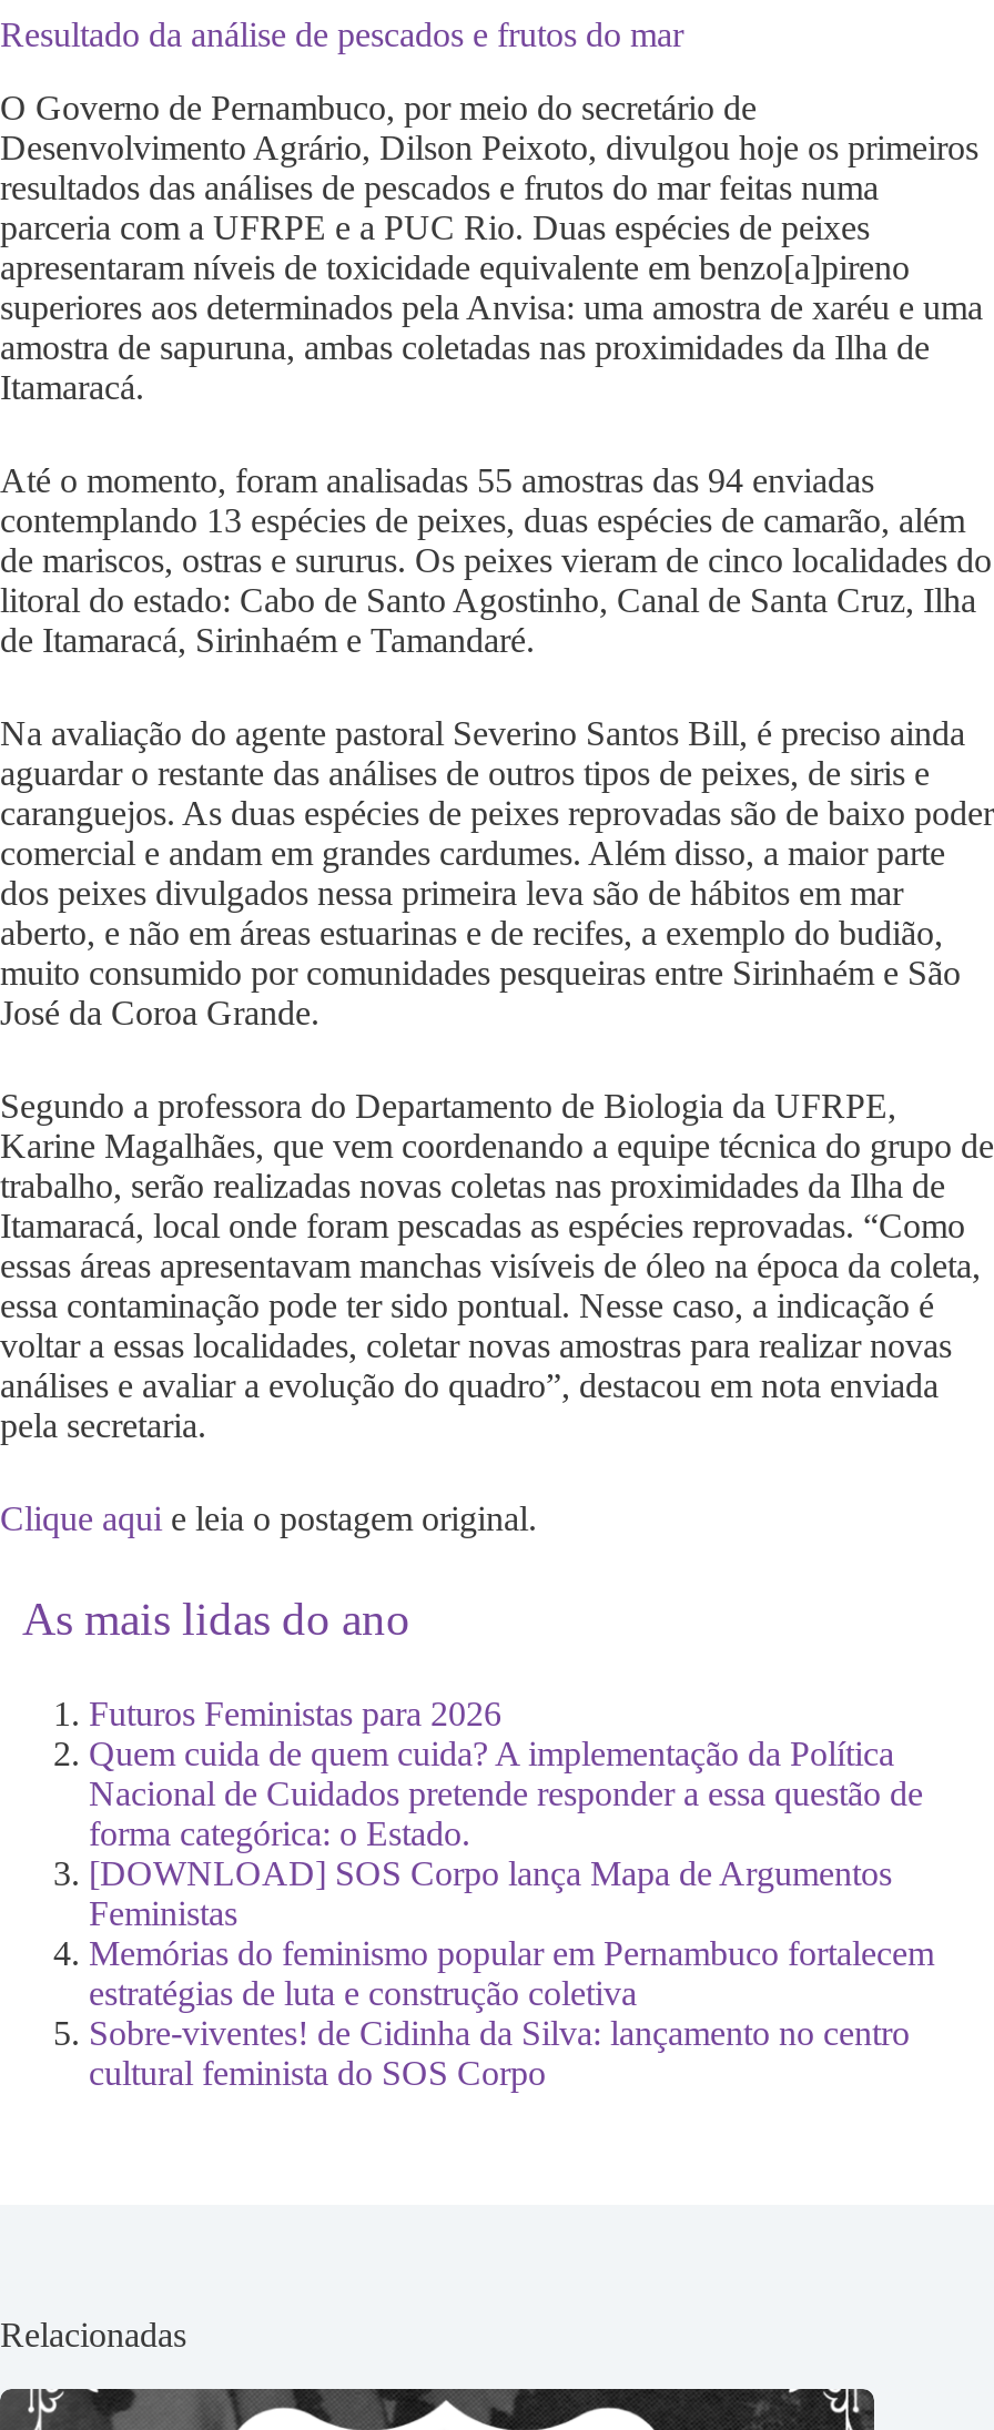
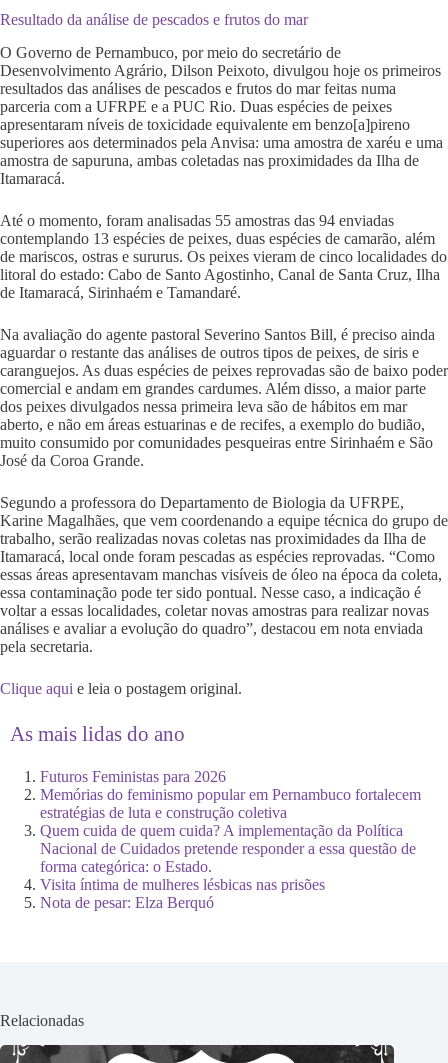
moved [89,1736,923,1853] -> [40,822,416,875]: Quem cuida de quem cuida? A implementação da Política | Nacional de Cuidados pretende responder a essa questão de | forma categórica: o Estado.
[89,1855,910,2093] [DOWNLOAD] SOS Corpo lança Mapa de Argumentos | Feministas | Sobre-viventes! de Cidinha da Silva: lançamento no centro | cultural feminista do SOS Corpo -> [40,876,325,911] Visita íntima de mulheres lésbicas nas prisões | Nota de pesar: Elza Berquó
moved [89,1935,934,2013] -> [40,786,421,821]: Memórias do feminismo popular em Pernambuco fortalecem | estratégias de luta e construção coletiva

